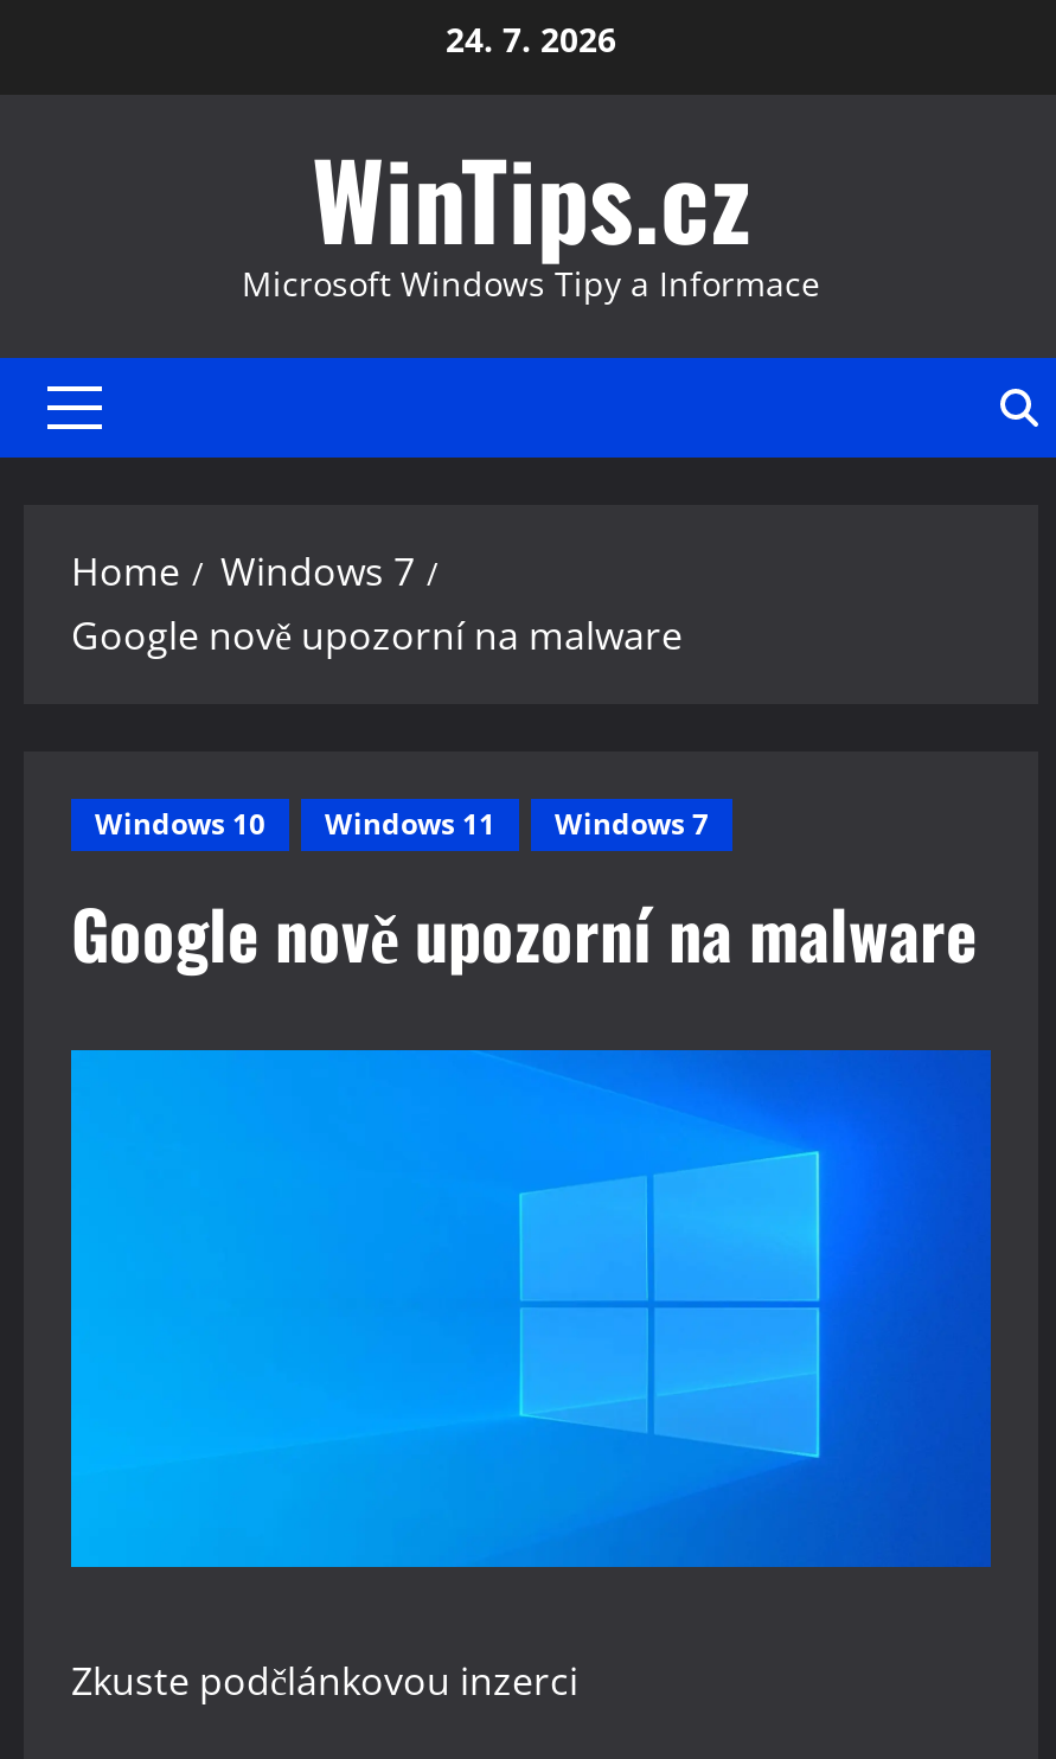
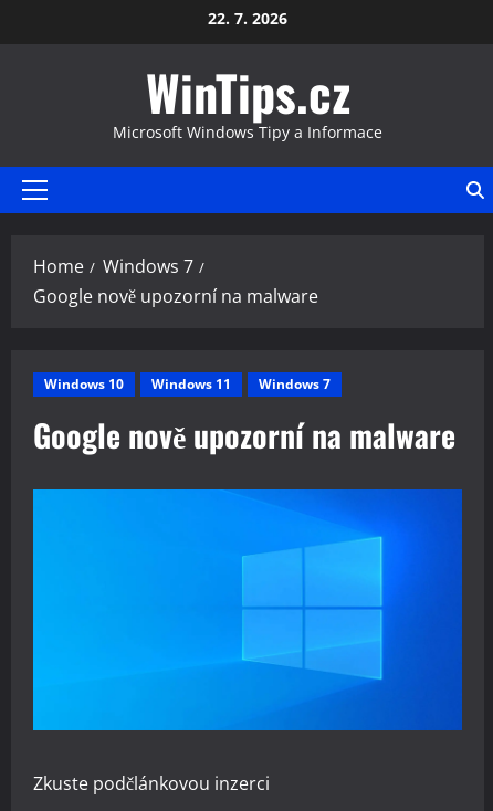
[446,17,616,62] 24. 7. 2026 -> [208,8,287,29] 22. 7. 2026

